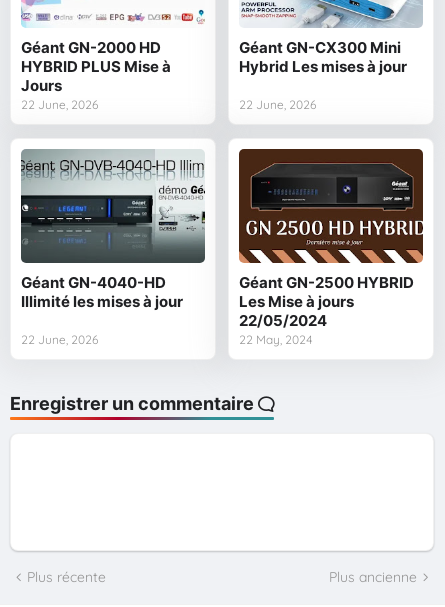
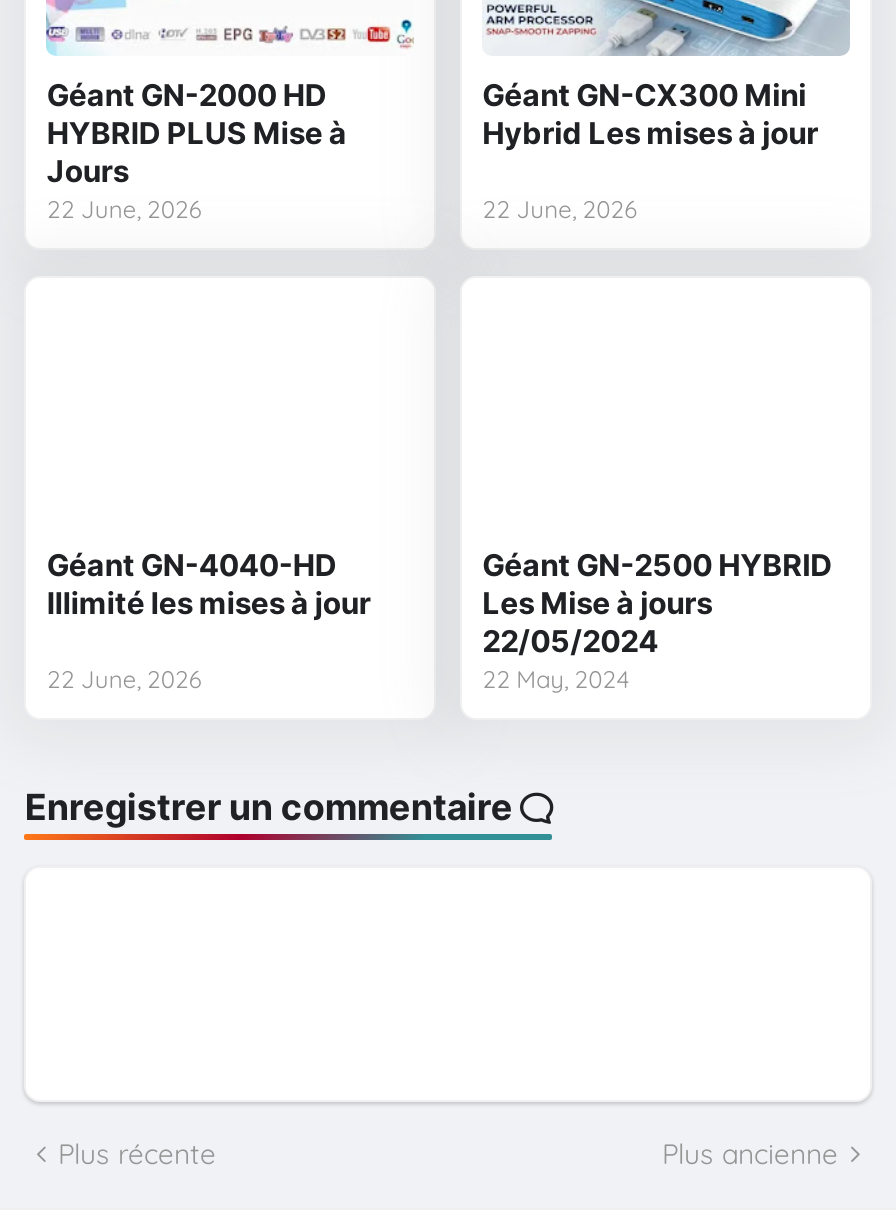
[20,148,206,264] [image] -> none
[238,148,424,264] [image] -> none

